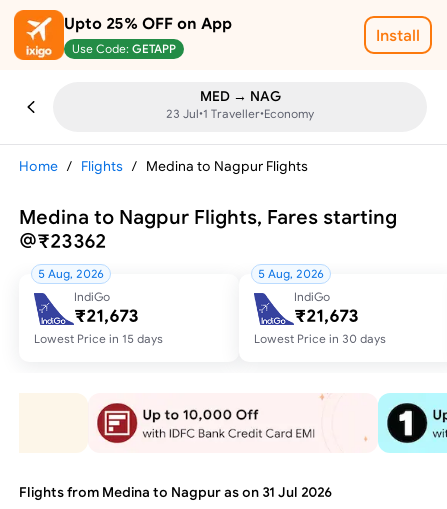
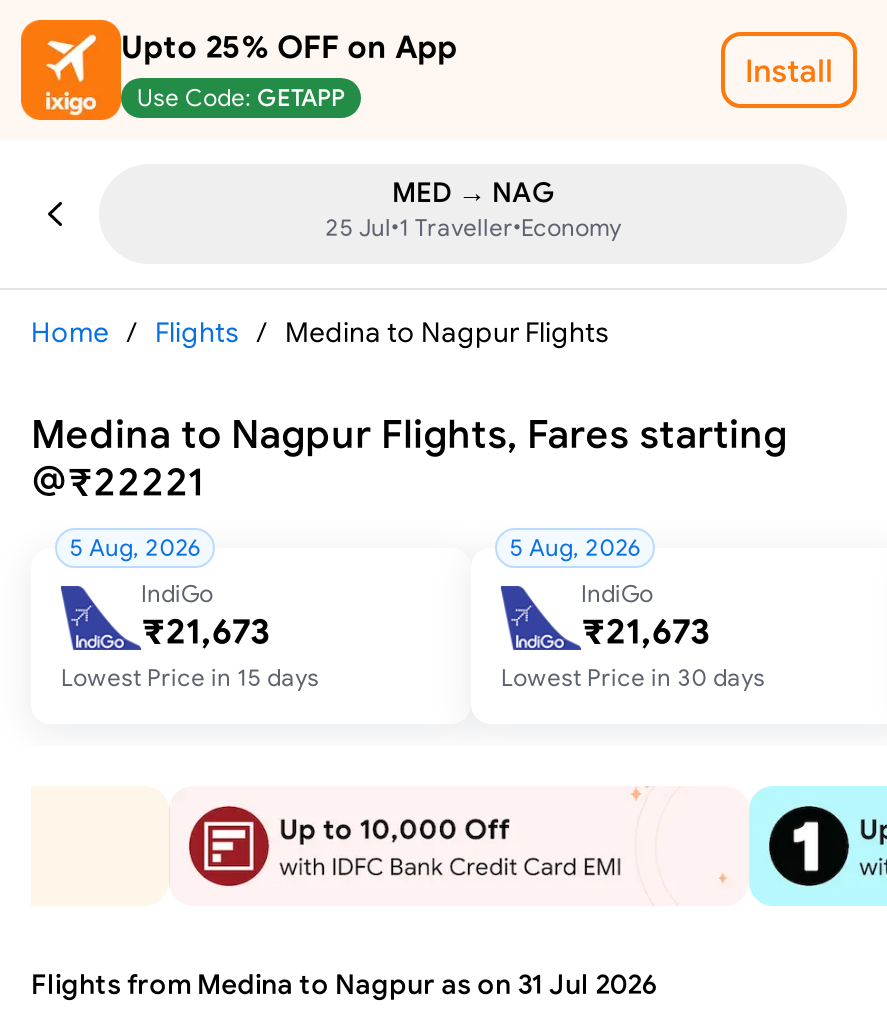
[166,107,314,120] 23 Jul•1 Traveller•Economy -> [325,214,621,240] 25 Jul•1 Traveller•Economy
[19,229,107,252] @₹23362 -> [31,458,203,504] @₹22221

